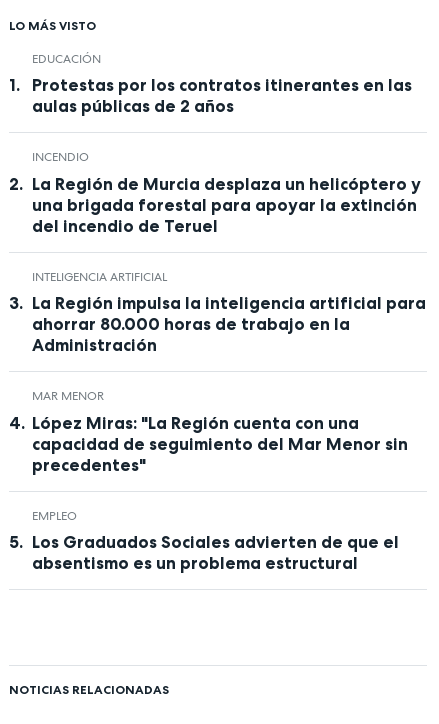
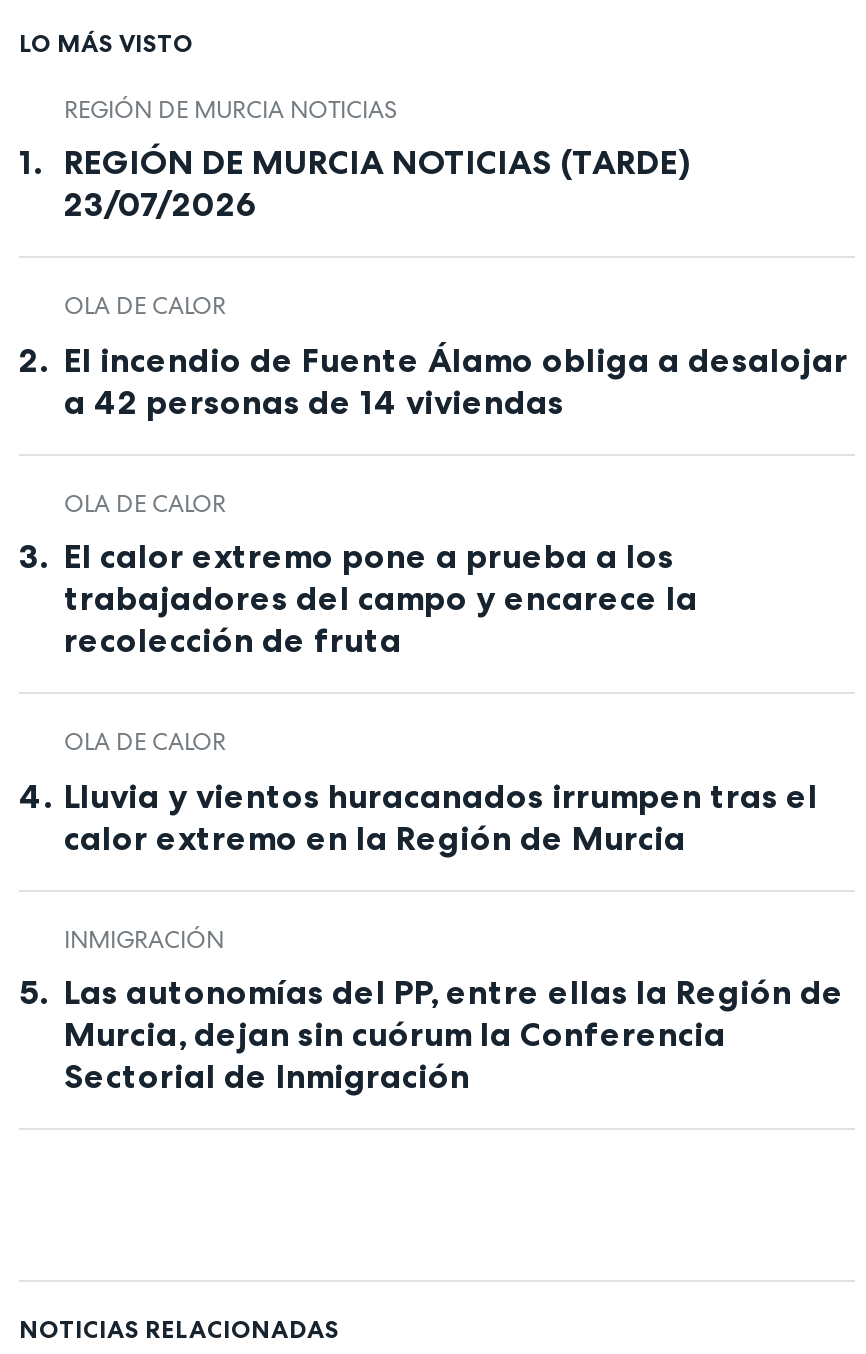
[31,51,411,116] EDUCACIÓN | Protestas por los contratos itinerantes en las | aulas públicas de 2 años -> [64,94,690,225] REGIÓN DE MURCIA NOTICIAS | REGIÓN DE MURCIA NOTICIAS (TARDE) | 23/07/2026
[31,149,420,236] INCENDIO | La Región de Murcia desplaza un helicóptero y | una brigada forestal para apoyar la extinción | del incendio de Teruel -> [64,291,848,422] OLA DE CALOR | El incendio de Fuente Álamo obliga a desalojar | a 42 personas de 14 viviendas
[31,269,425,355] INTELIGENCIA ARTIFICIAL | La Región impulsa la inteligencia artificial para | ahorrar 80.000 horas de trabajo en la | Administración -> [64,488,698,661] OLA DE CALOR | El calor extremo pone a prueba a los | trabajadores del campo y encarece la | recolección de fruta
[31,388,407,475] MAR MENOR | López Miras: "La Región cuenta con una | capacidad de seguimiento del Mar Menor sin | precedentes" -> [64,727,818,858] OLA DE CALOR | Lluvia y vientos huracanados irrumpen tras el | calor extremo en la Región de Murcia
[31,508,398,573] EMPLEO | Los Graduados Sociales advierten de que el | absentismo es un problema estructural -> [64,924,844,1097] INMIGRACIÓN | Las autonomías del PP, entre ellas la Región de | Murcia, dejan sin cuórum la Conferencia | Sectorial de Inmigración

